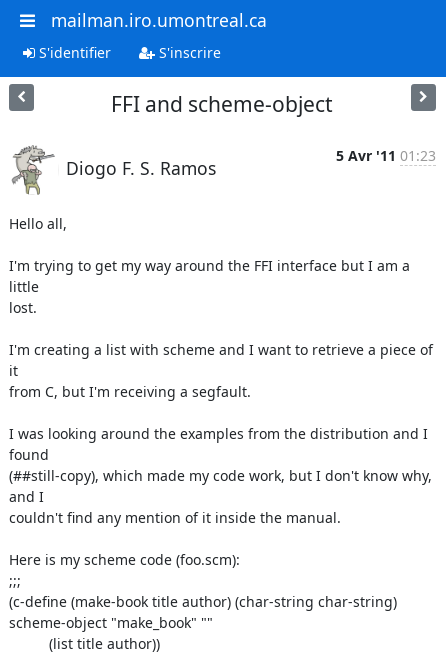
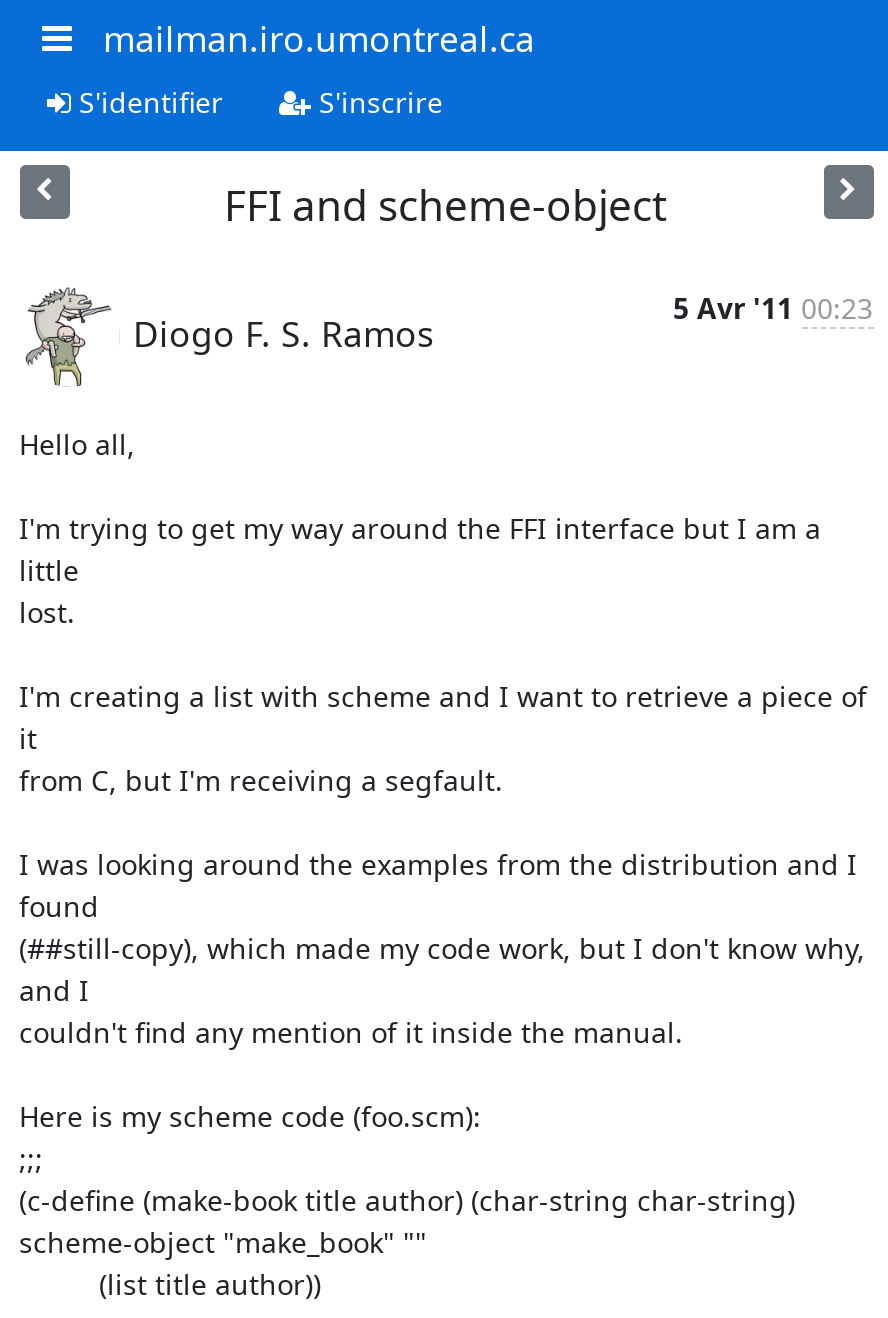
[335,145,435,164] 5 Avr '11 01:23 -> [673,288,873,326] 5 Avr '11 00:23

